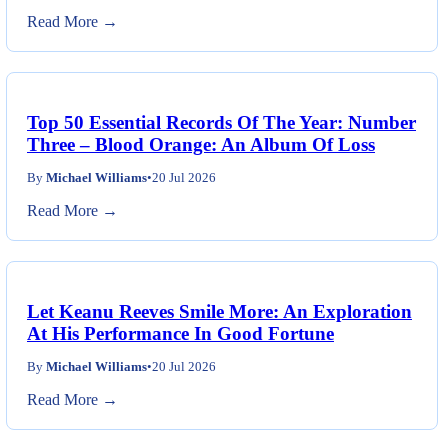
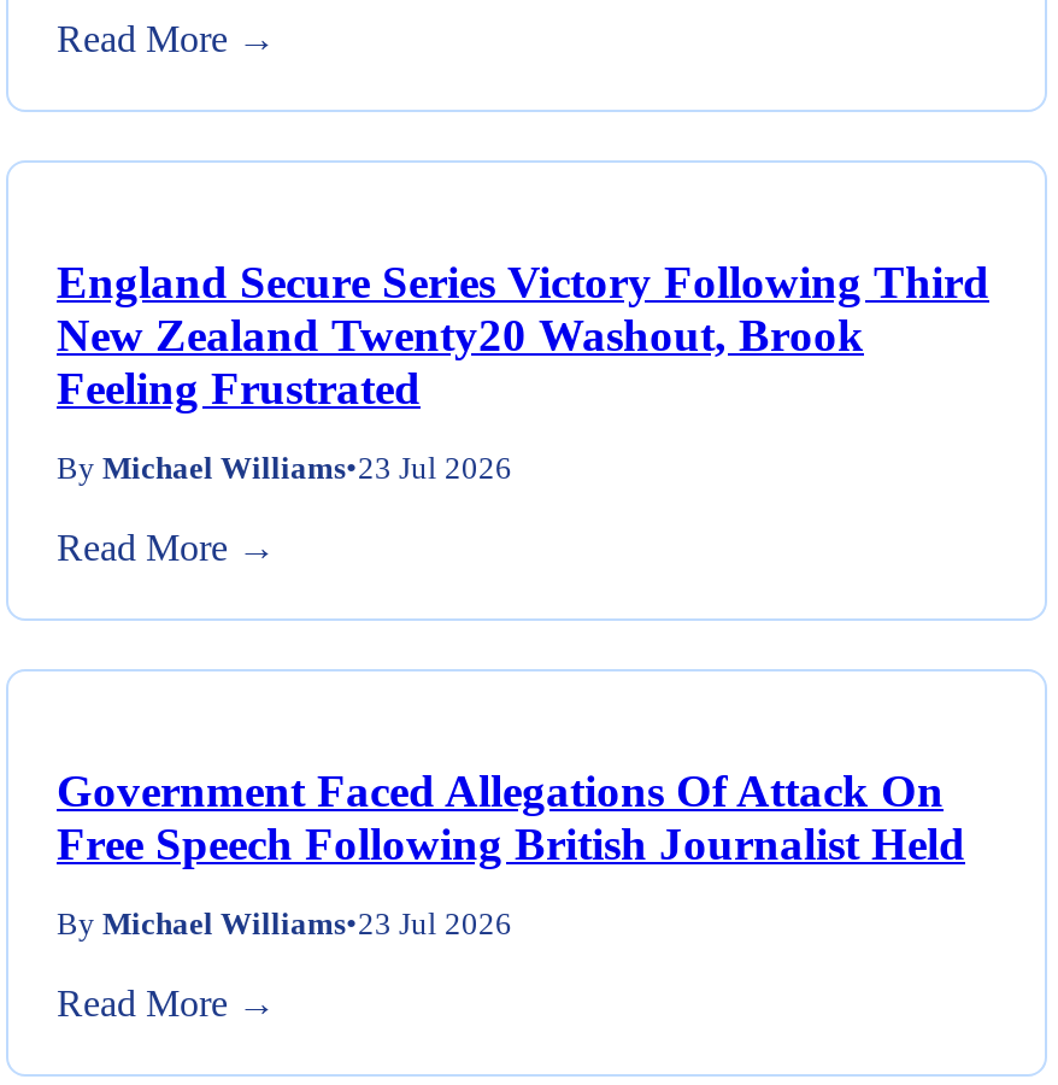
[27,112,416,155] Top 50 Essential Records Of The Year: Number | Three – Blood Orange: An Album Of Loss -> [57,256,989,413] England Secure Series Victory Following Third | New Zealand Twenty20 Washout, Brook | Feeling Frustrated
[27,171,216,185] By Michael Williams•20 Jul 2026 -> [57,451,512,485] By Michael Williams•23 Jul 2026
[27,301,412,344] Let Keanu Reeves Smile More: An Exploration | At His Performance In Good Fortune -> [57,765,965,869] Government Faced Allegations Of Attack On | Free Speech Following British Journalist Held
[27,360,216,374] By Michael Williams•20 Jul 2026 -> [57,908,512,941] By Michael Williams•23 Jul 2026

